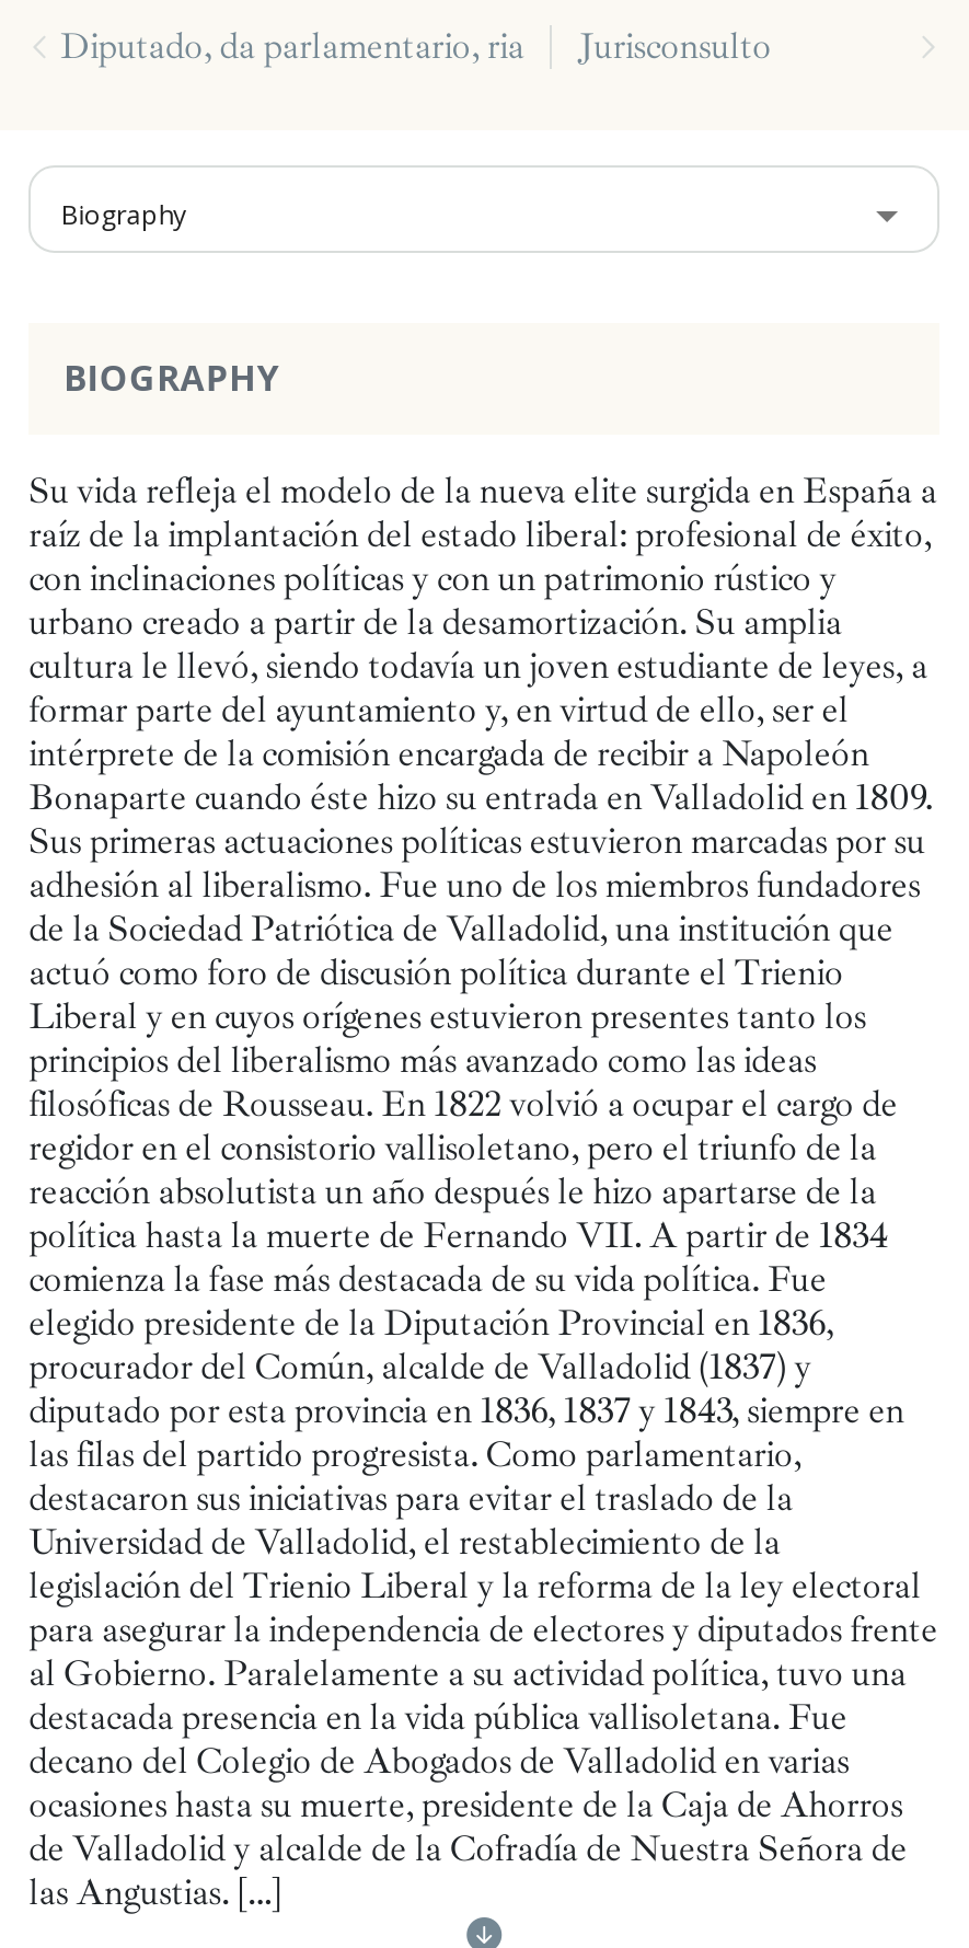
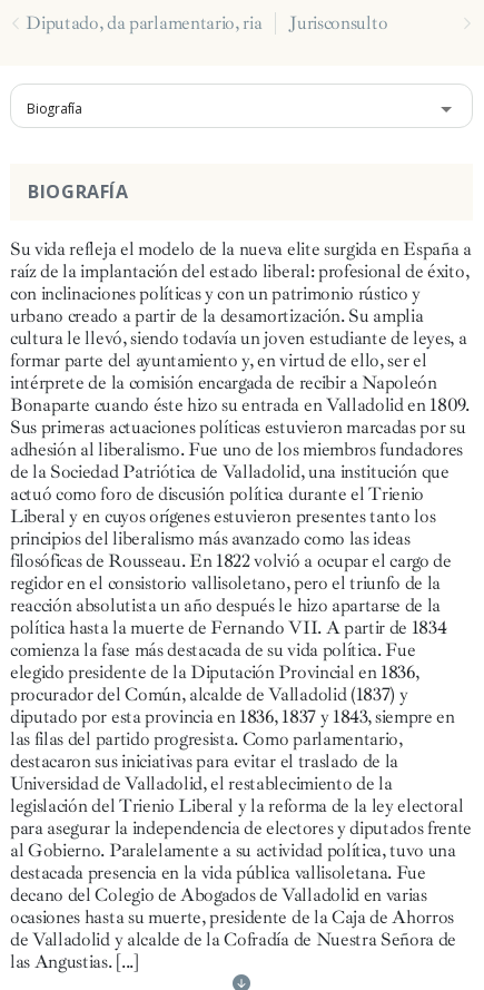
[61,196,186,233] Biography -> [27,99,82,118] Biografía
[64,354,280,402] BIOGRAPHY -> [28,179,129,204] BIOGRAFÍA

